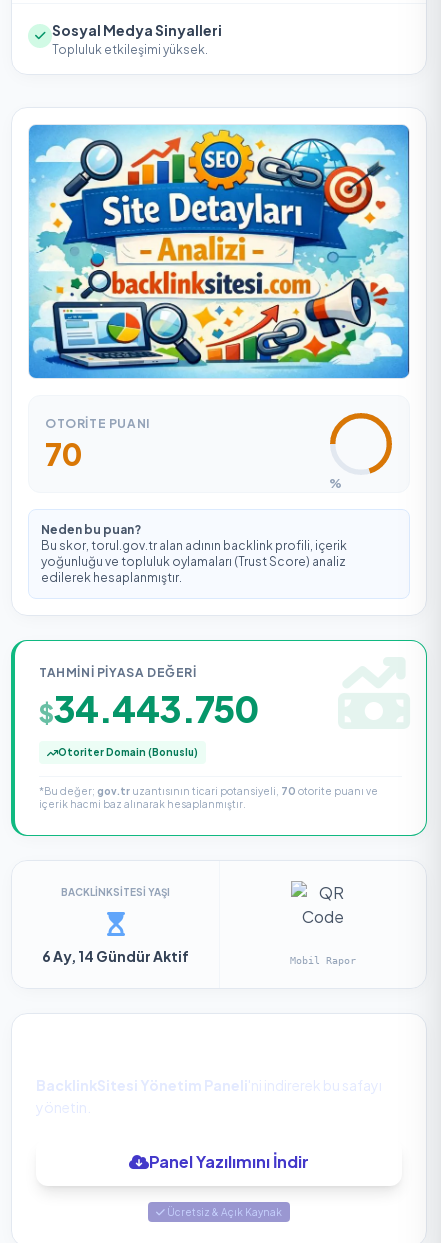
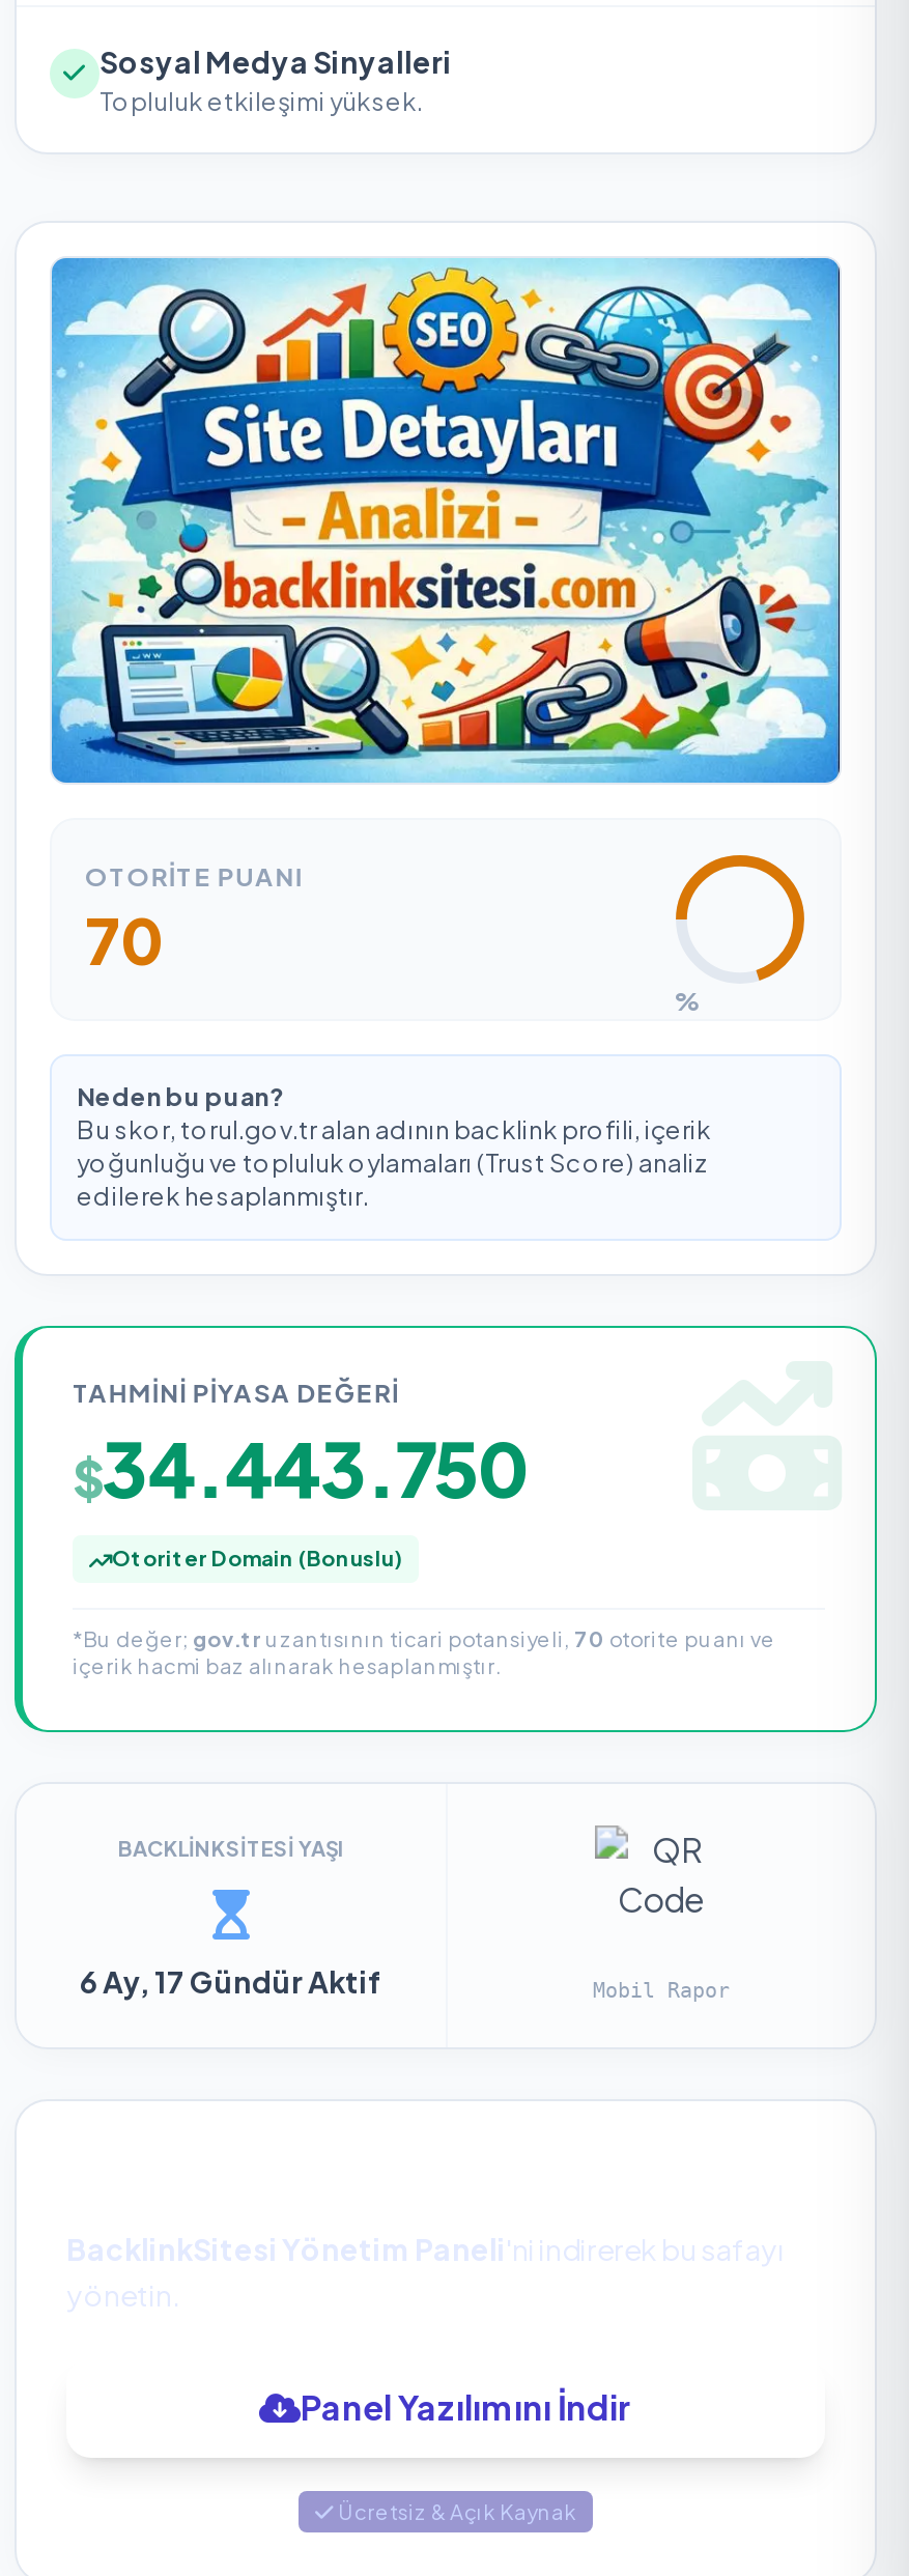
[42,947,189,965] 6 Ay, 14 Gündür Aktif -> [80,1962,382,1999] 6 Ay, 17 Gündür Aktif

